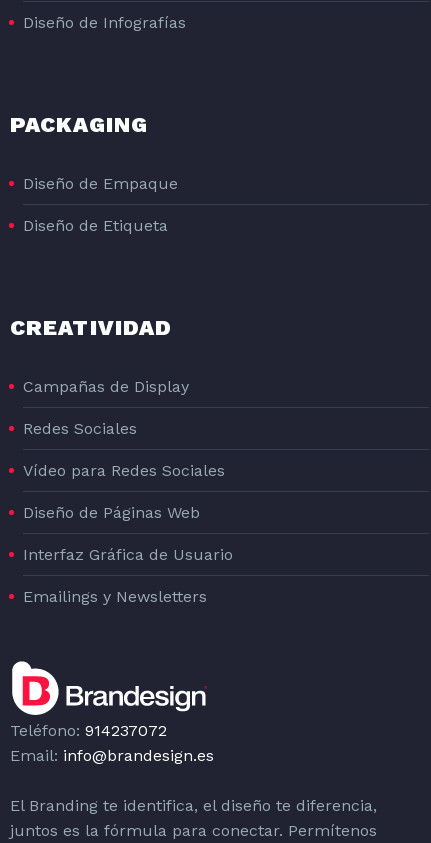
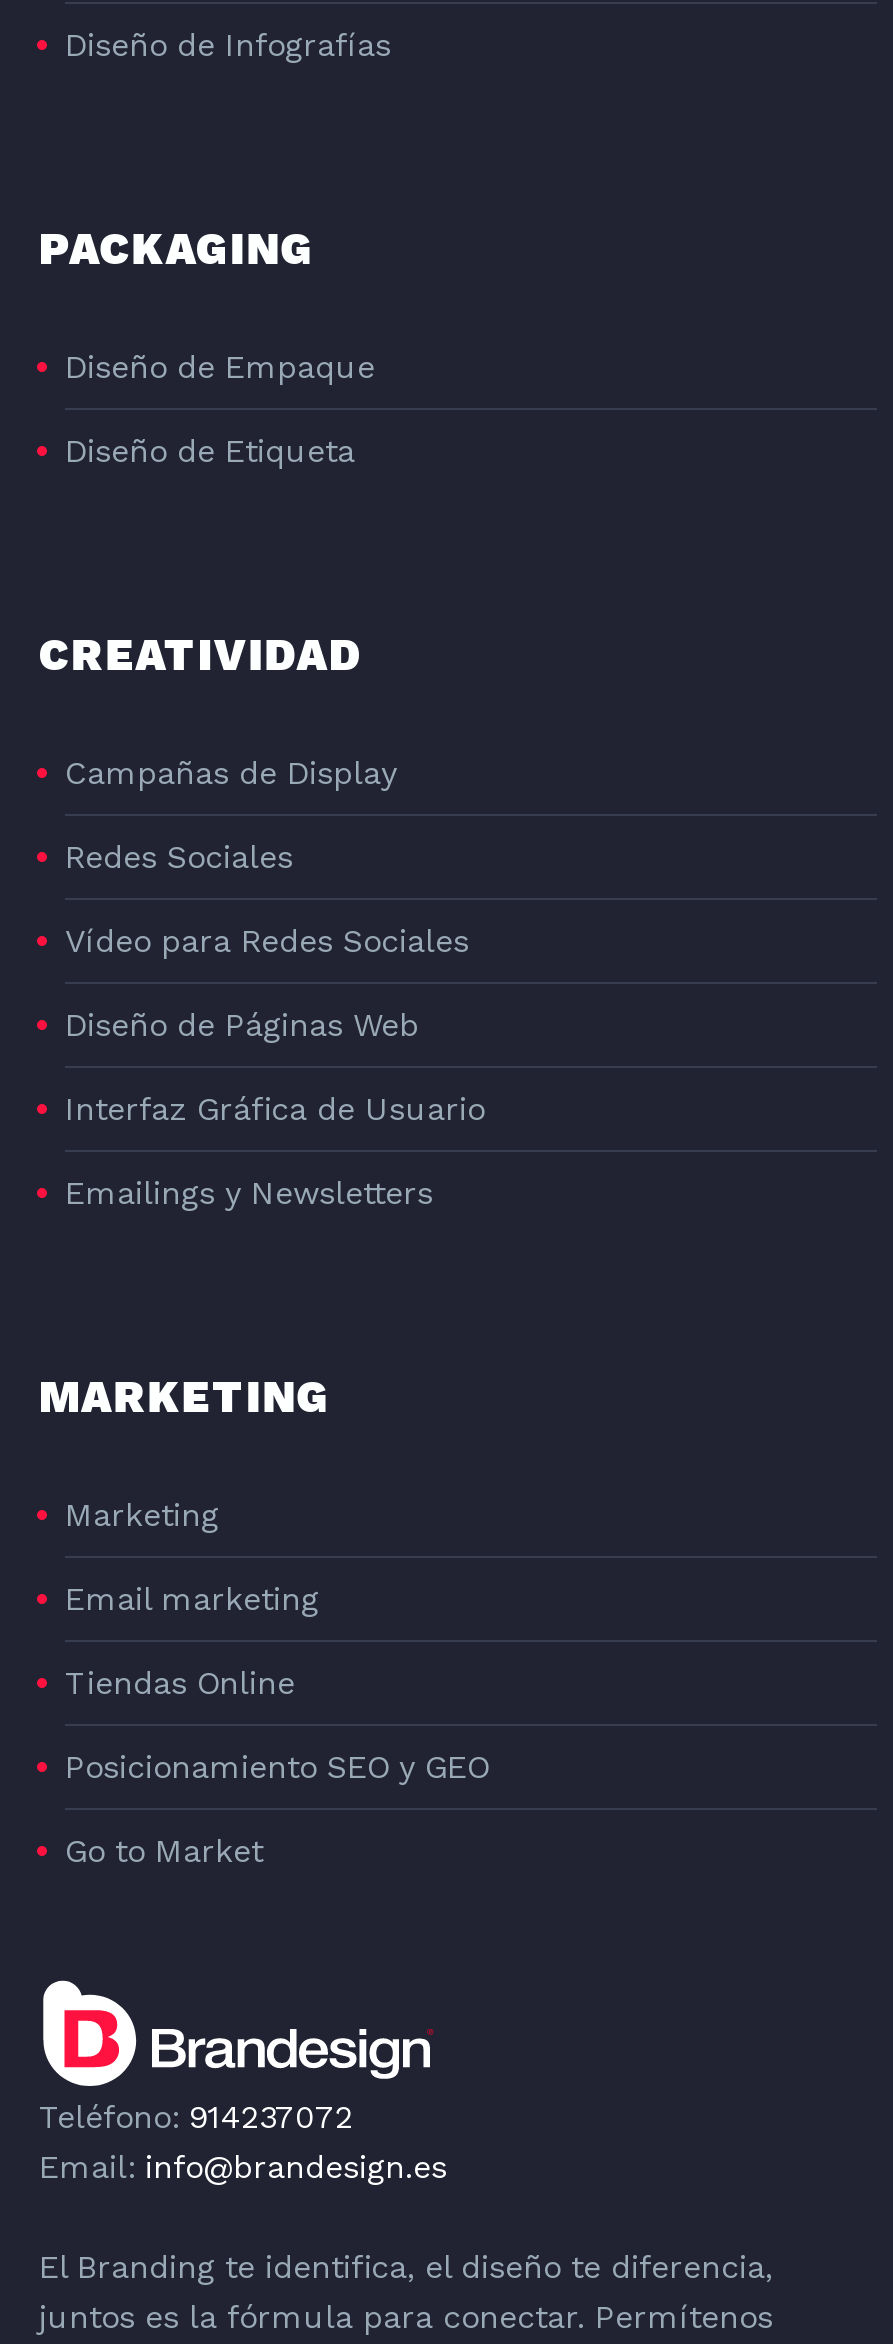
none -> [39,1372,489,1870] MARKETING | Marketing | Email marketing | Tiendas Online | Posicionamiento SEO y GEO | Go to Market

